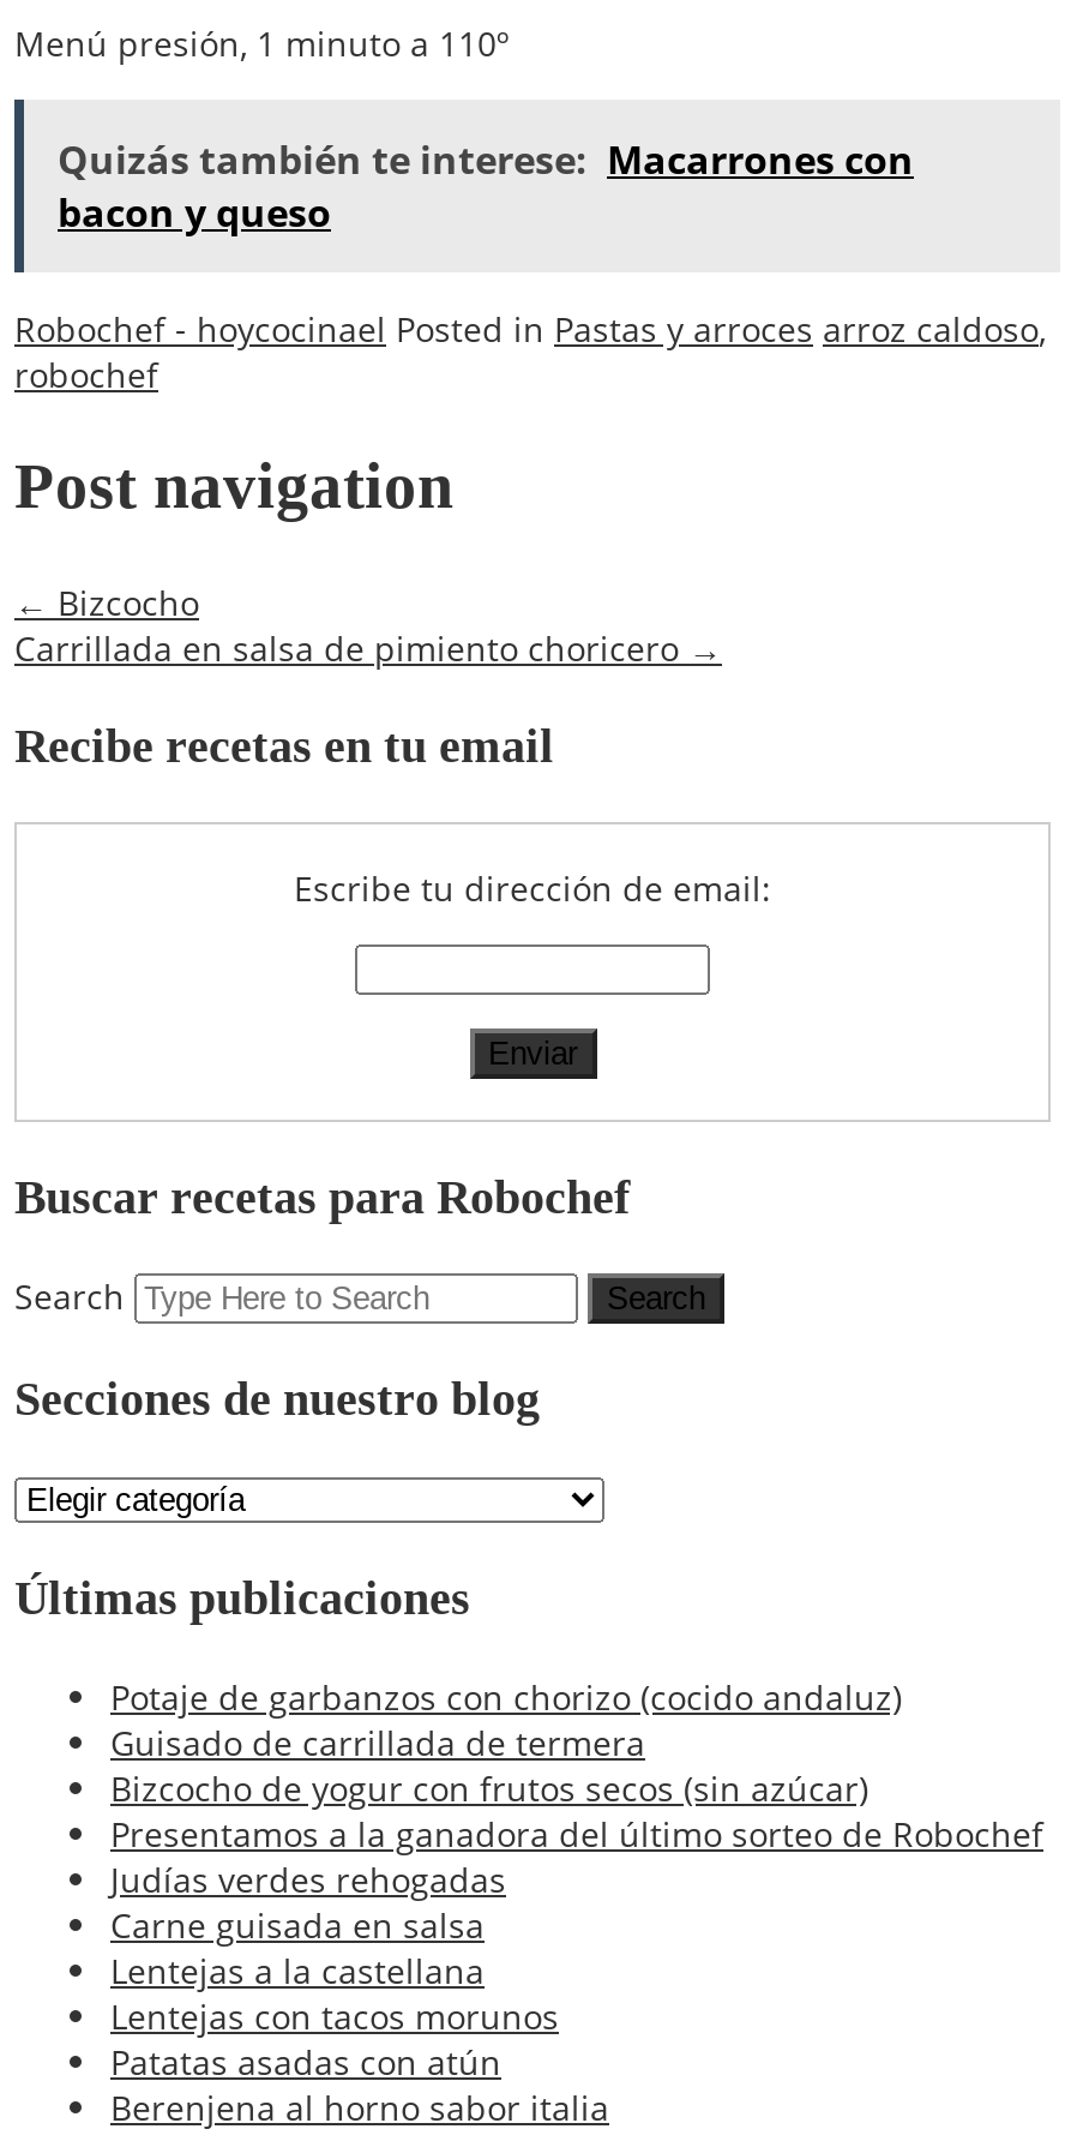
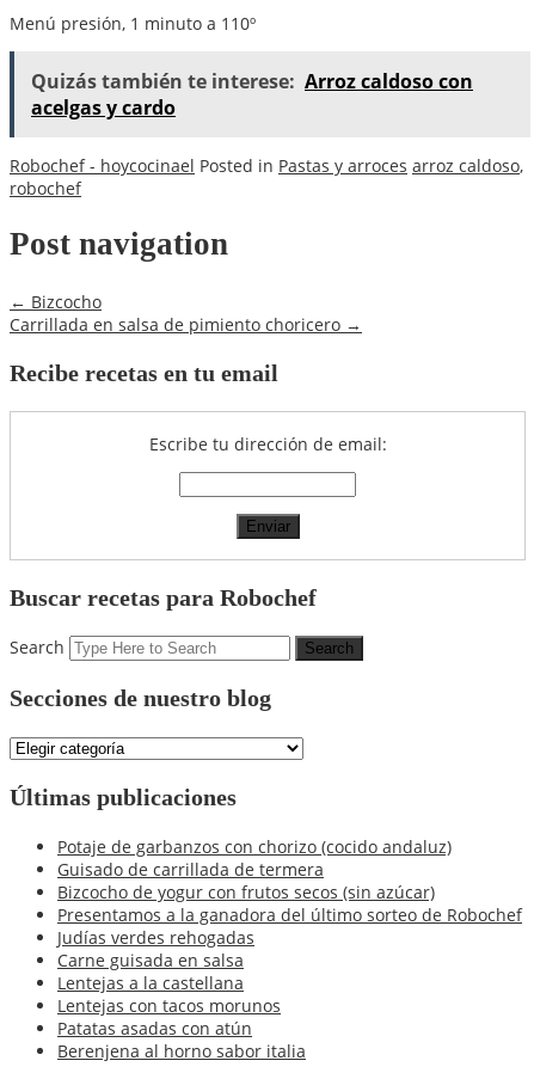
[58,133,914,238] Quizás también te interese: Macarrones con | bacon y queso -> [31,68,473,120] Quizás también te interese: Arroz caldoso con | acelgas y cardo

